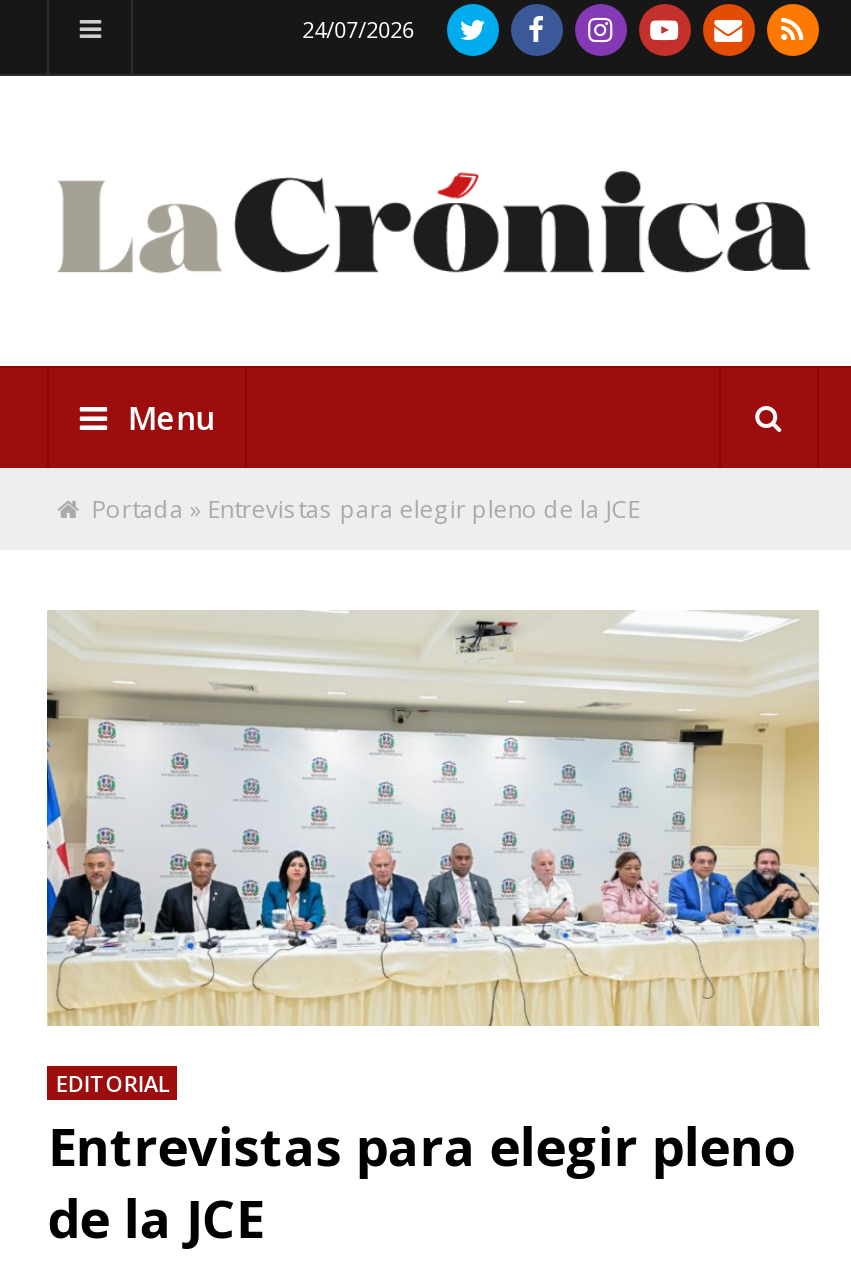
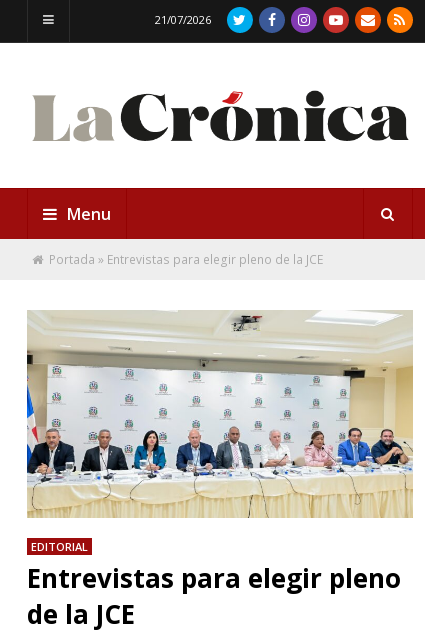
[302,14,414,44] 24/07/2026 -> [155,12,211,27] 21/07/2026

